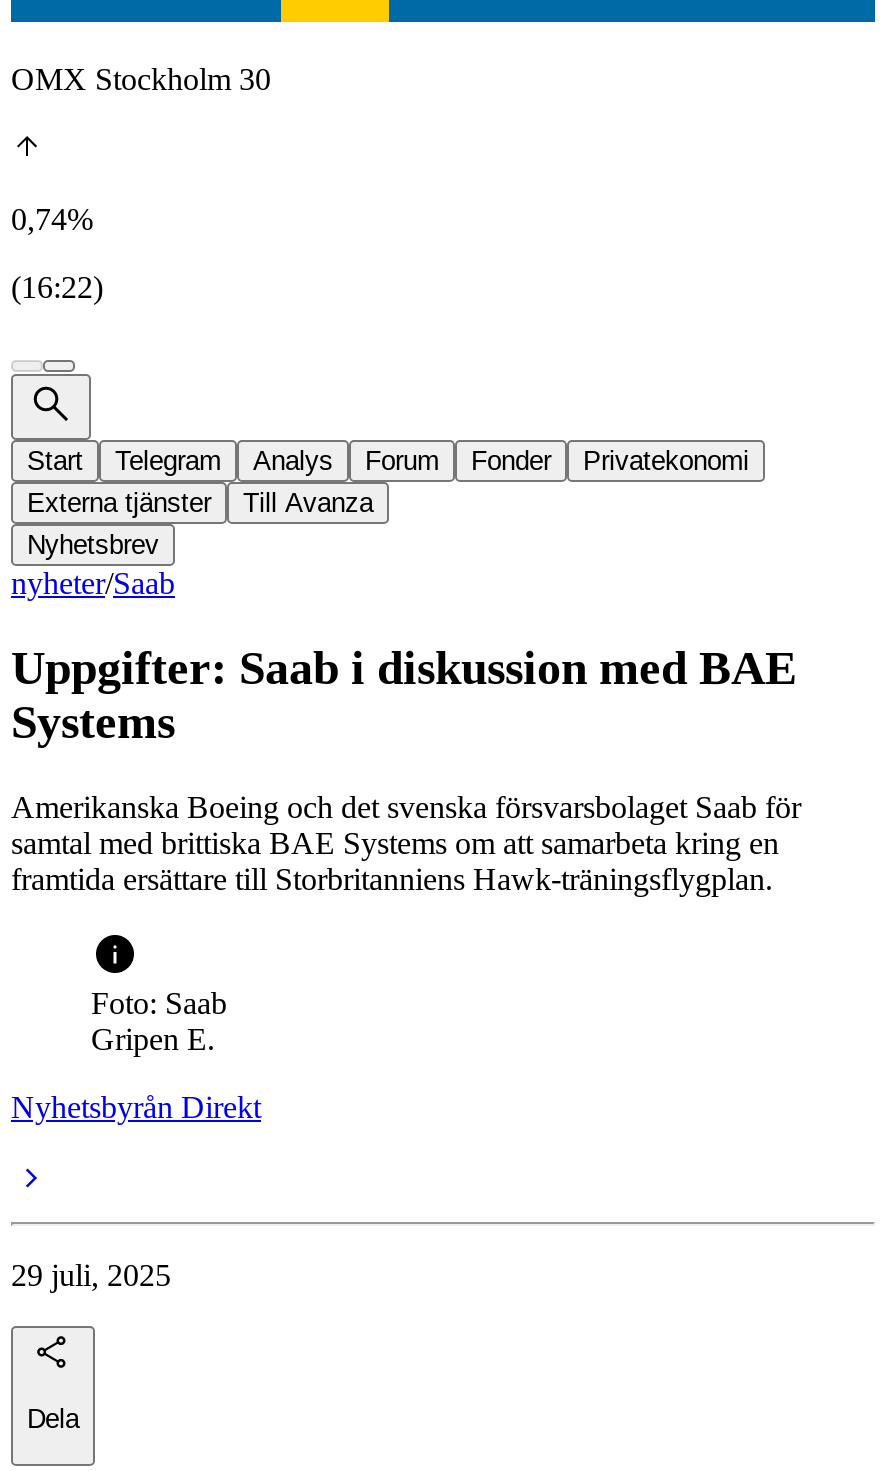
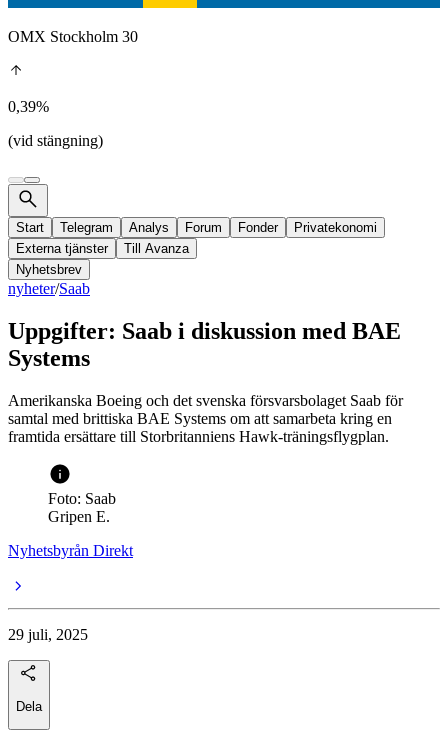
[11,202,93,236] 0,74% -> [8,98,49,115] 0,39%
[11,270,103,304] (16:22) -> [8,132,103,149] (vid stängning)

